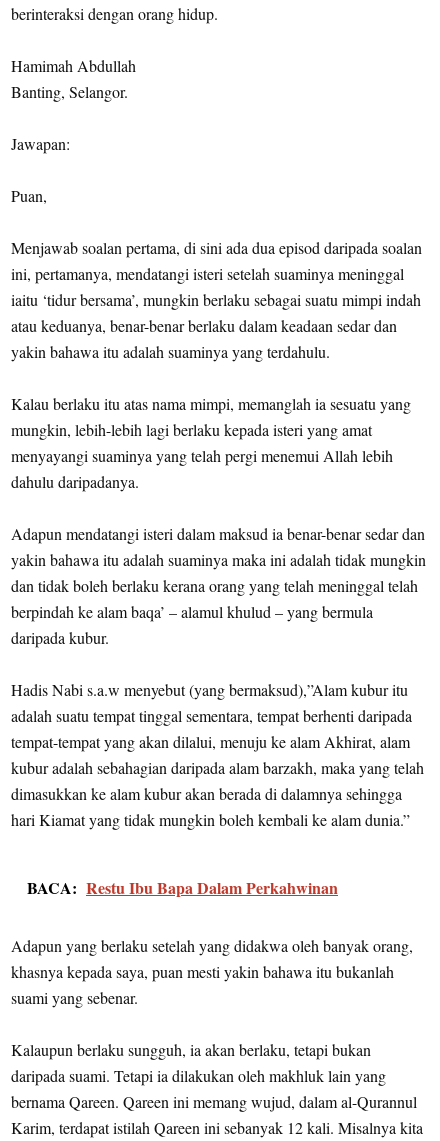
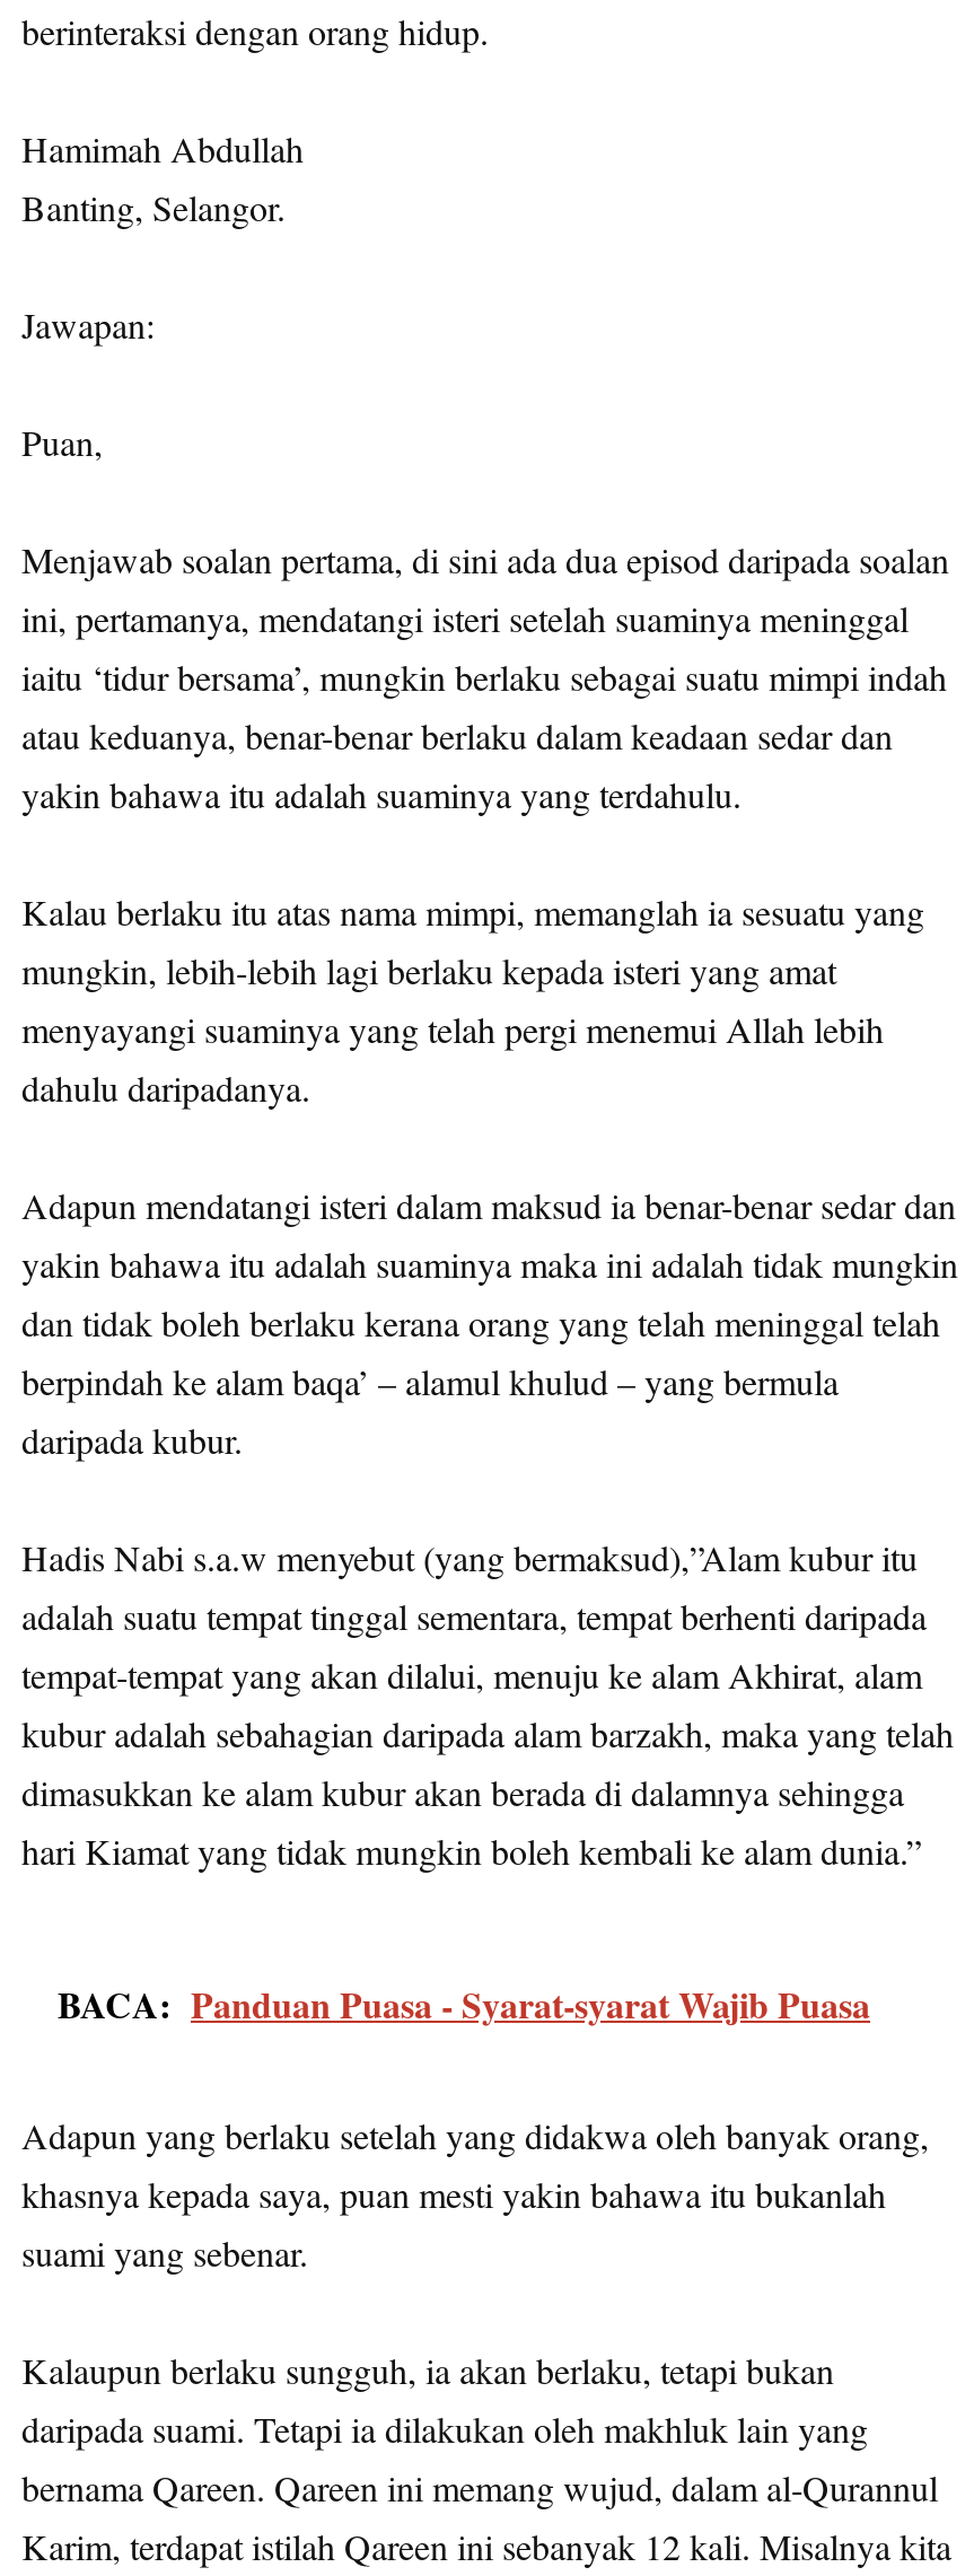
[27,876,338,899] BACA: Restu Ibu Bapa Dalam Perkahwinan -> [58,1978,870,2030] BACA: Panduan Puasa - Syarat-syarat Wajib Puasa

